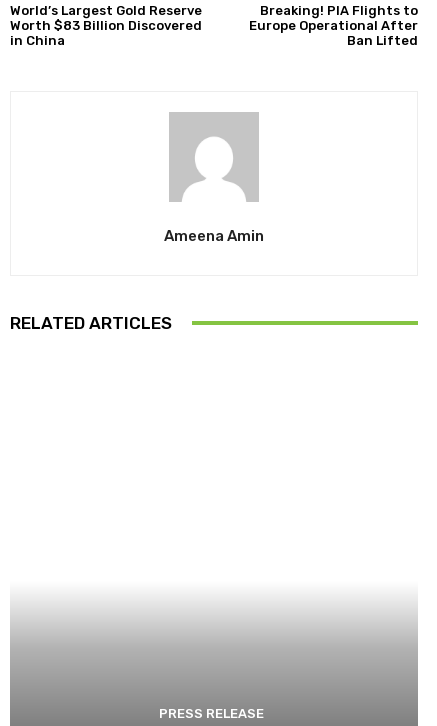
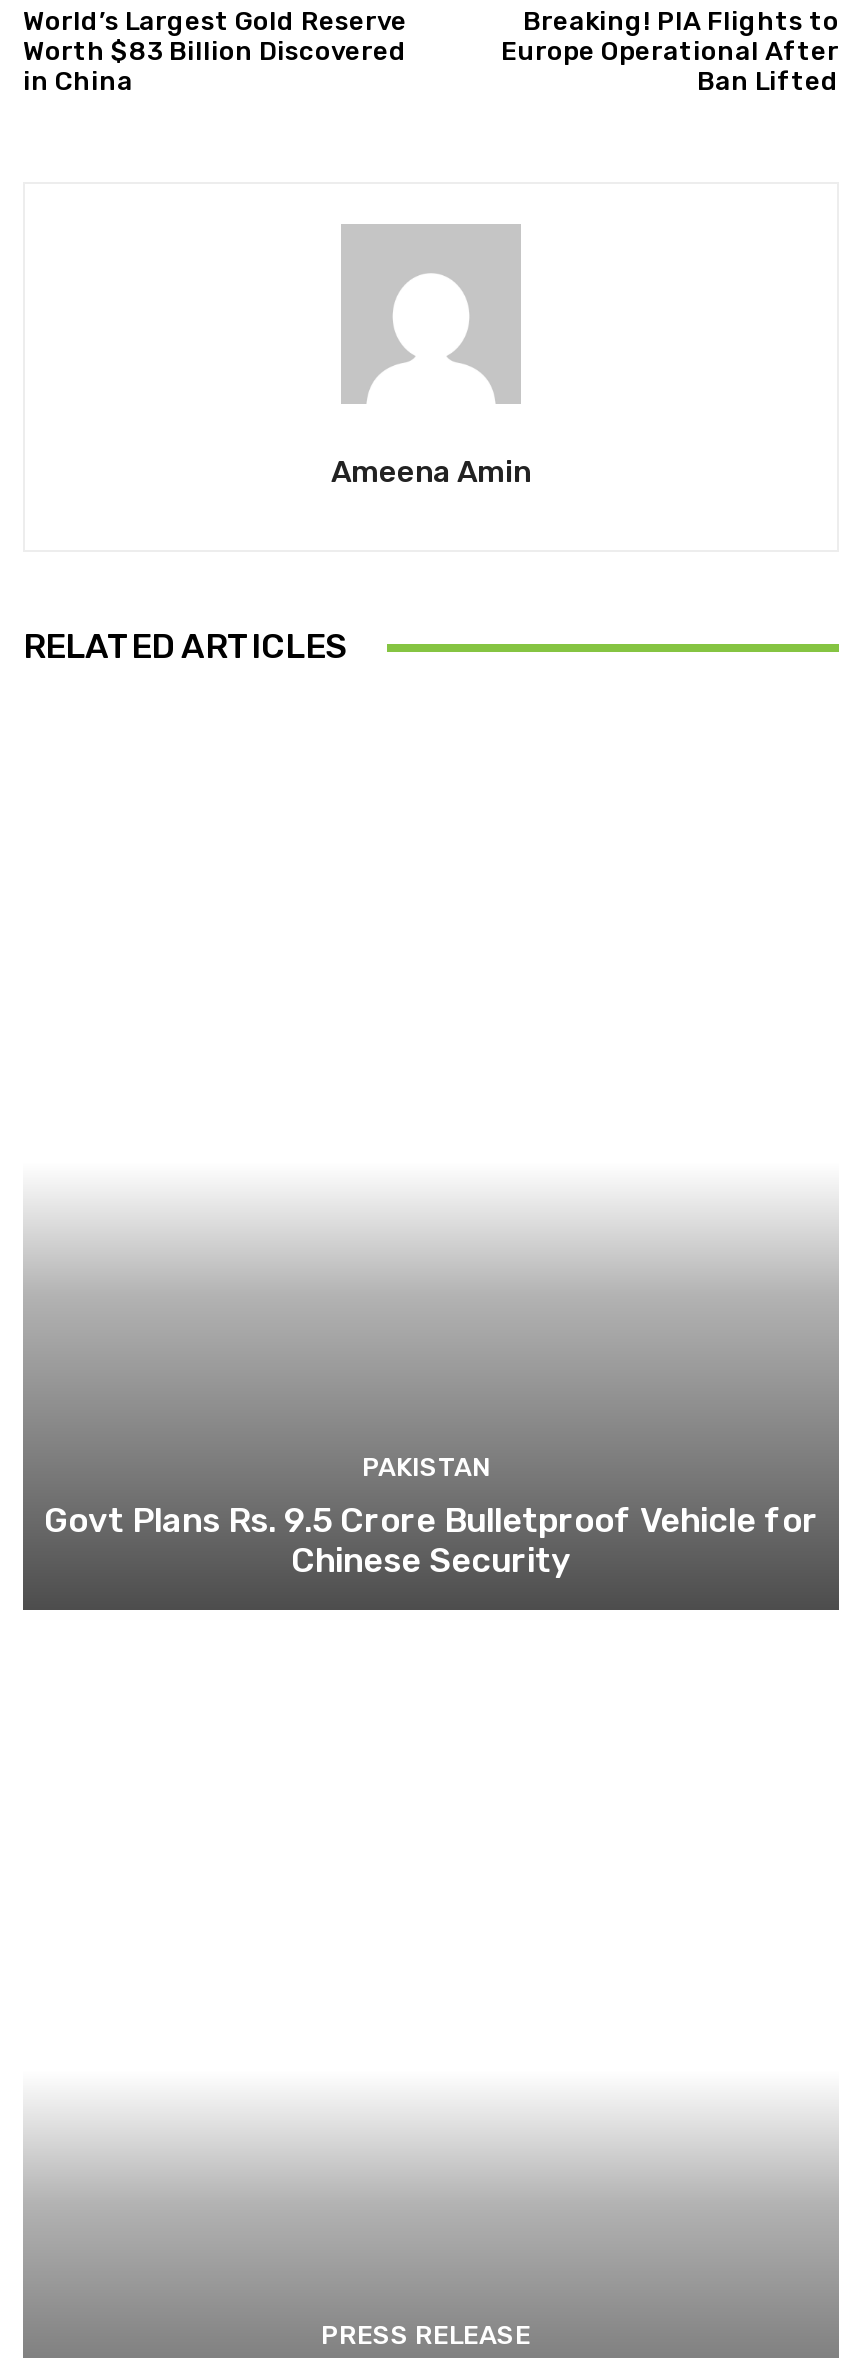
none -> [44,1452,818,1580] PAKISTAN | Govt Plans Rs. 9.5 Crore Bulletproof Vehicle for | Chinese Security

